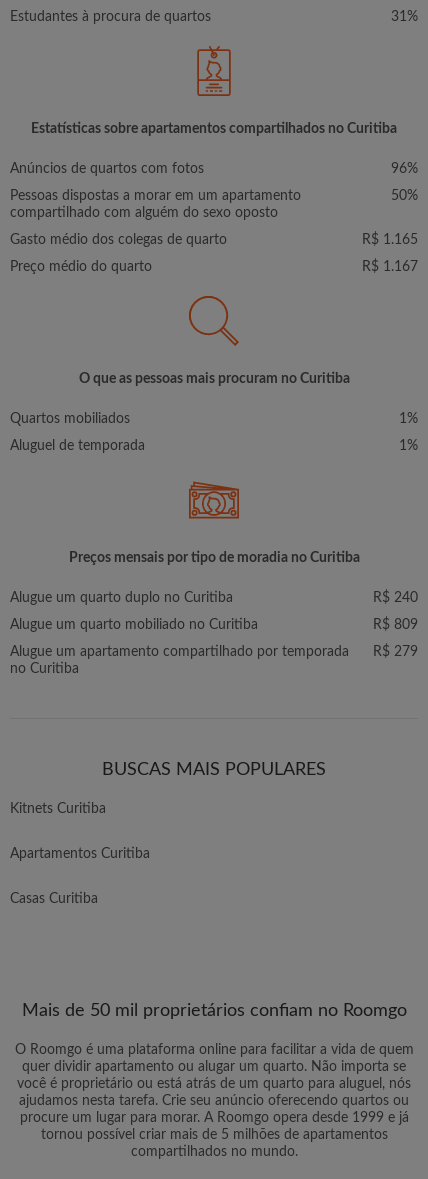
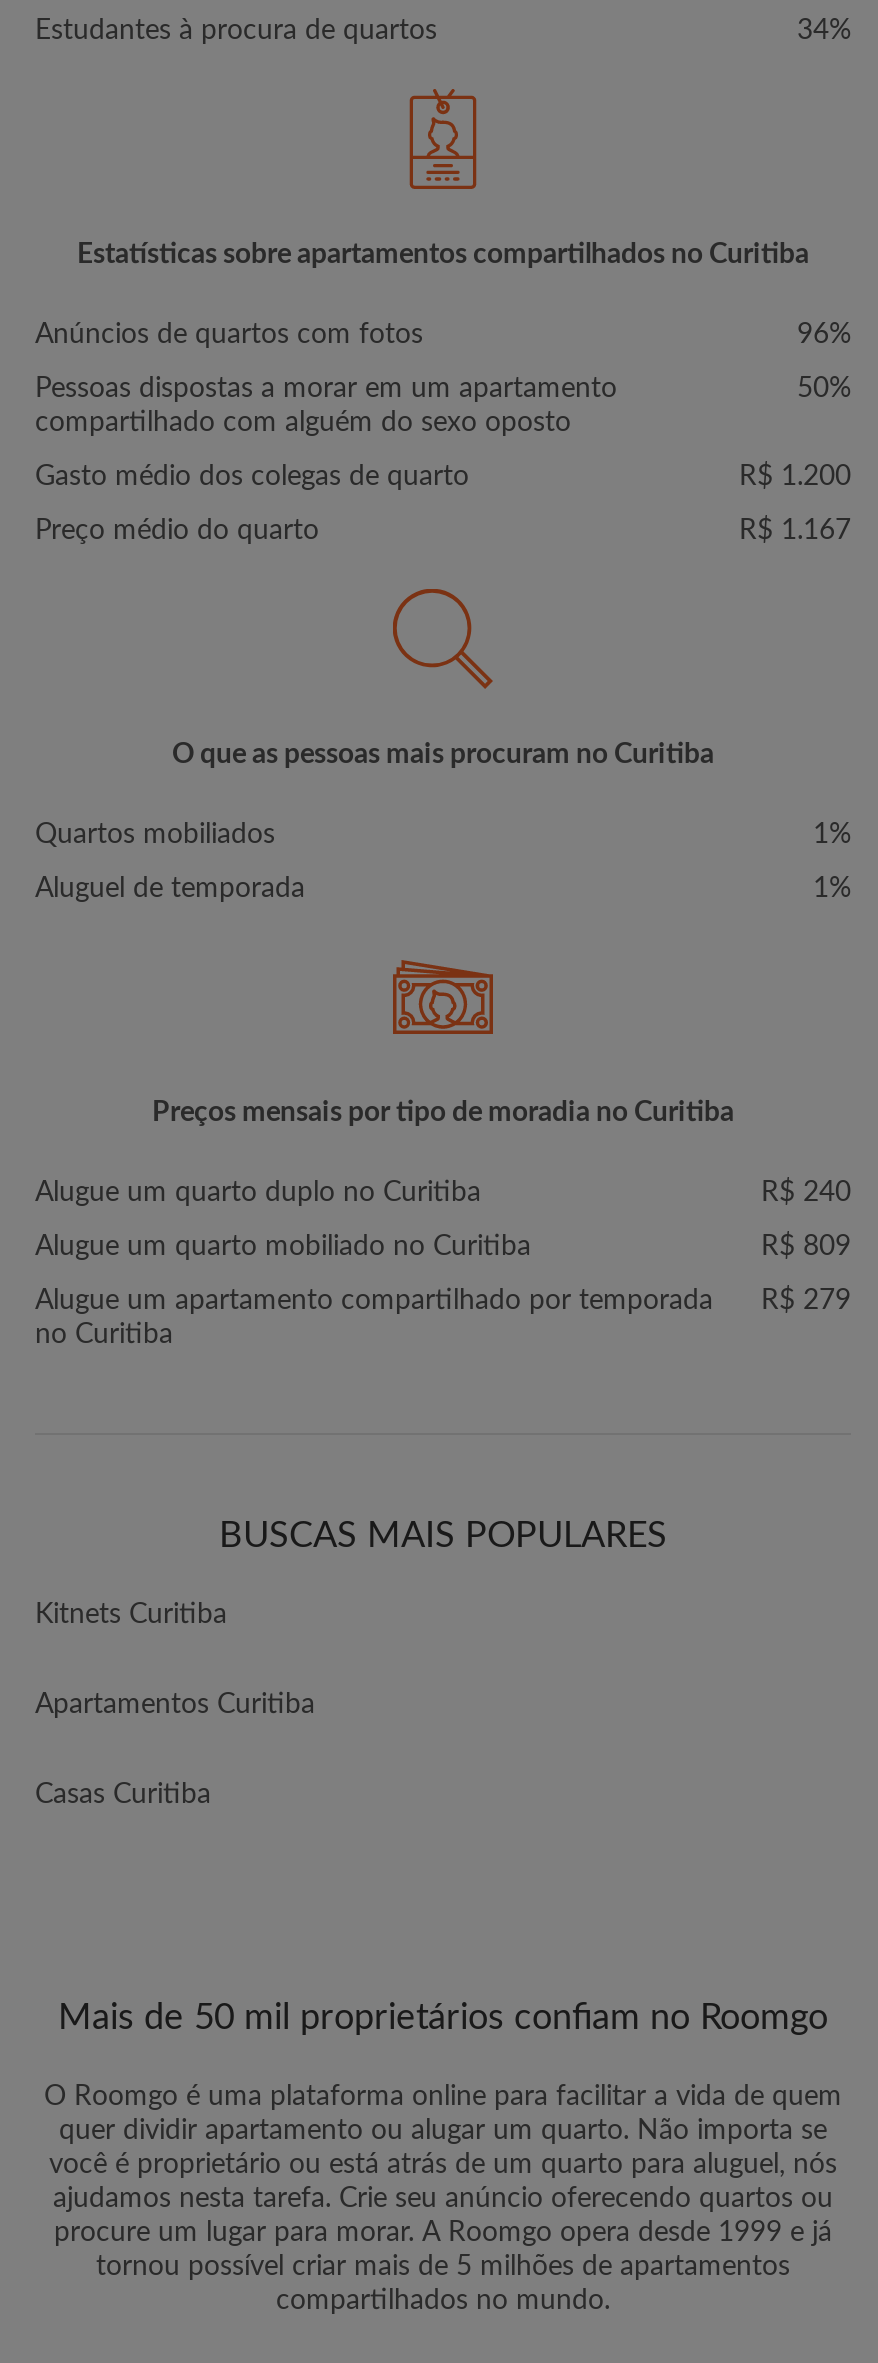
[391,10,418,24] 31% -> [797,17,851,45] 34%
[362,233,418,247] R$ 1.165 -> [739,463,851,491] R$ 1.200

